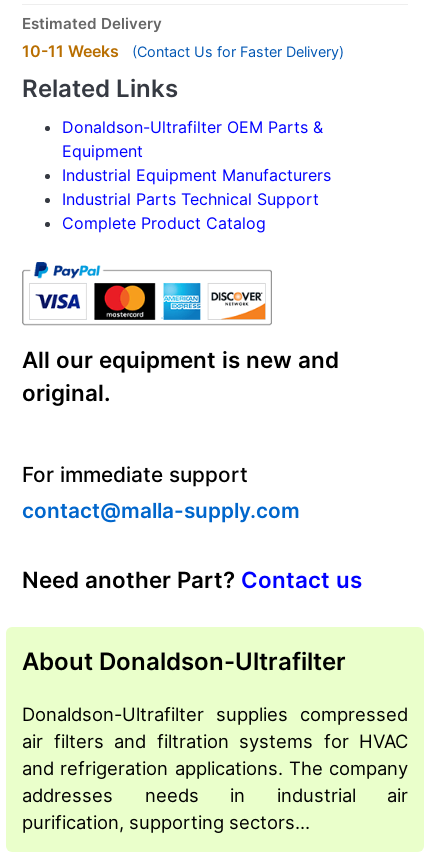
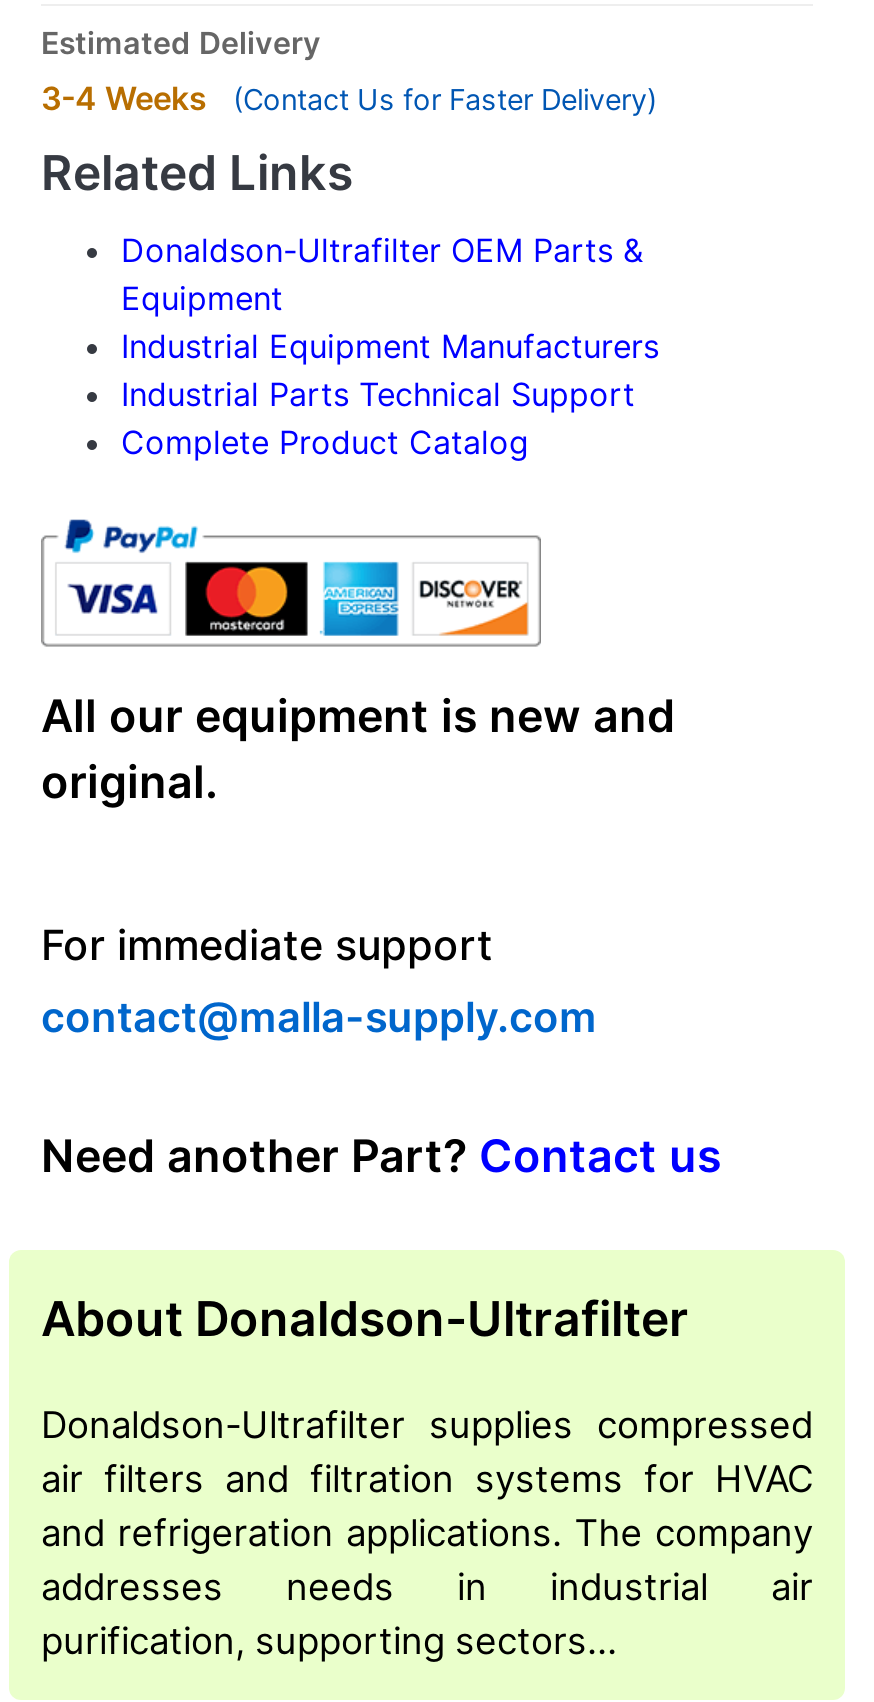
[22,41,344,61] 10-11 Weeks (Contact Us for Faster Delivery) -> [41,78,657,118] 3-4 Weeks (Contact Us for Faster Delivery)

